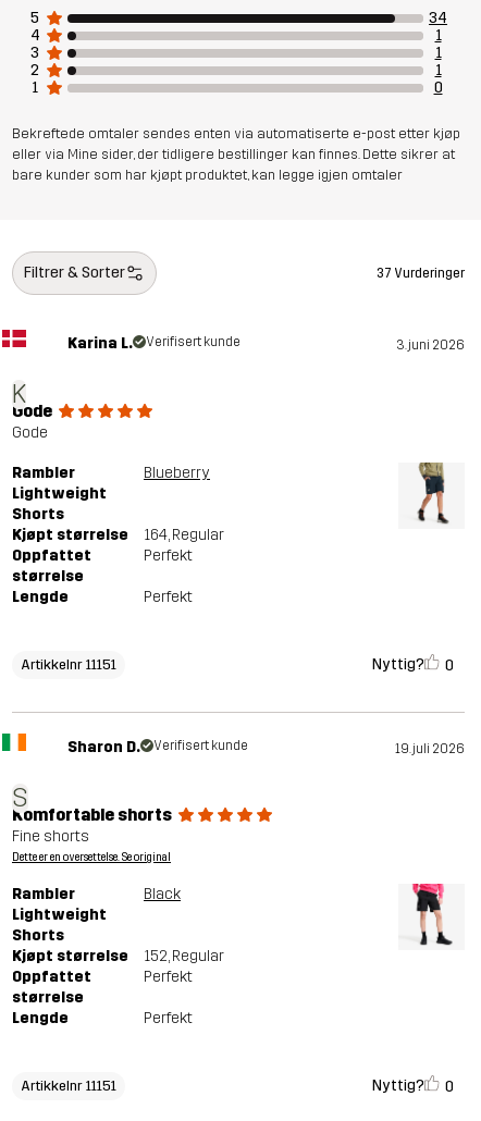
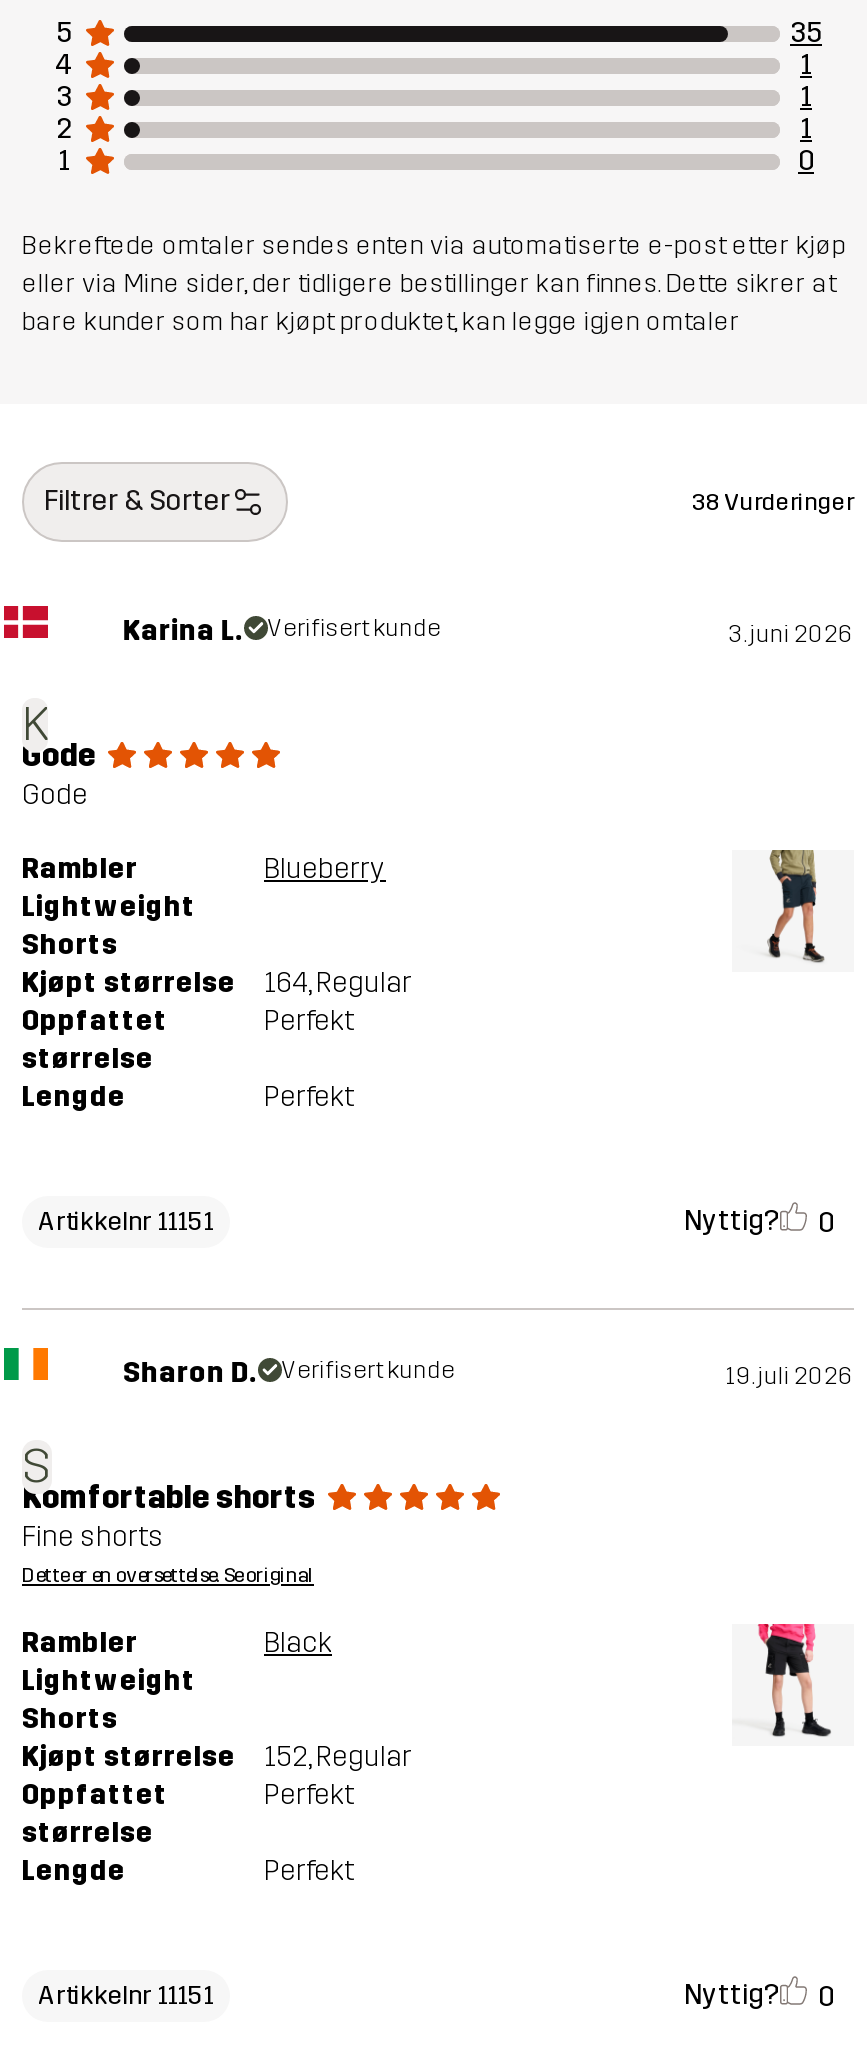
[429,9,447,28] 34 -> [790,17,822,51] 35
[377,265,465,280] 37 Vurderinger -> [692,487,854,515] 38 Vurderinger

